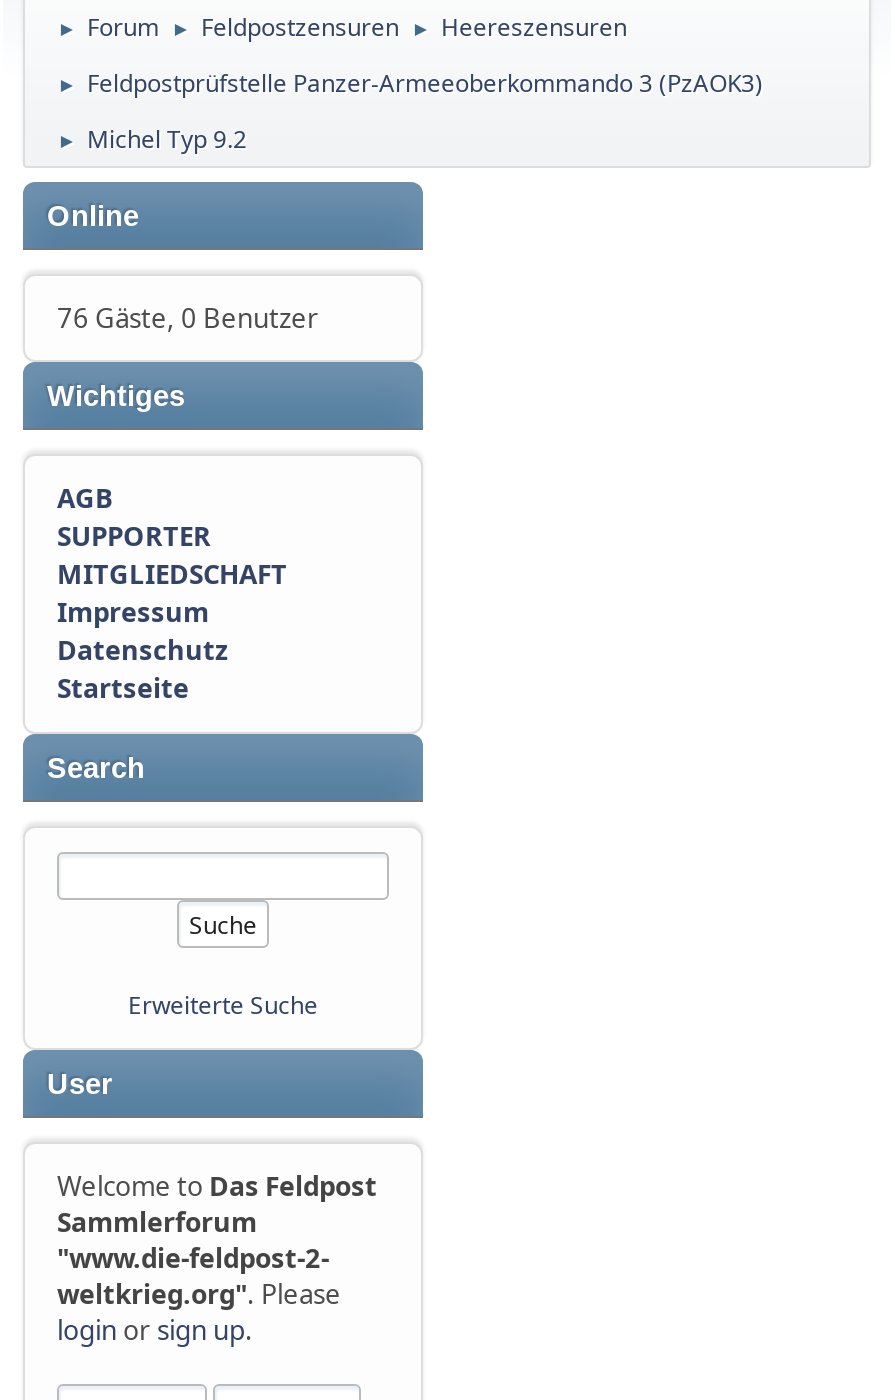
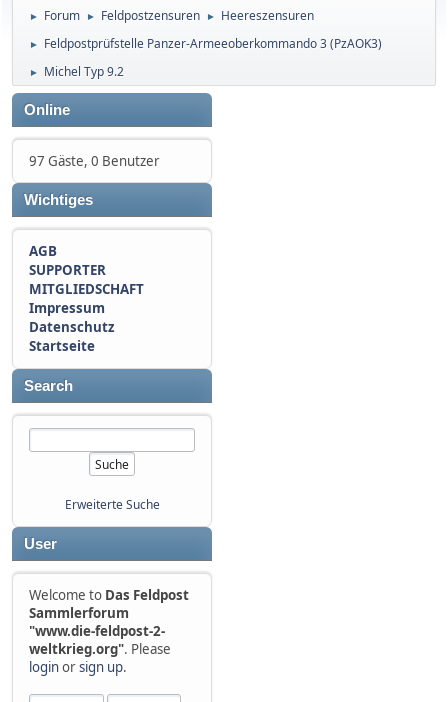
[57,300,319,336] 76 Gäste, 0 Benutzer -> [29,152,160,170] 97 Gäste, 0 Benutzer

